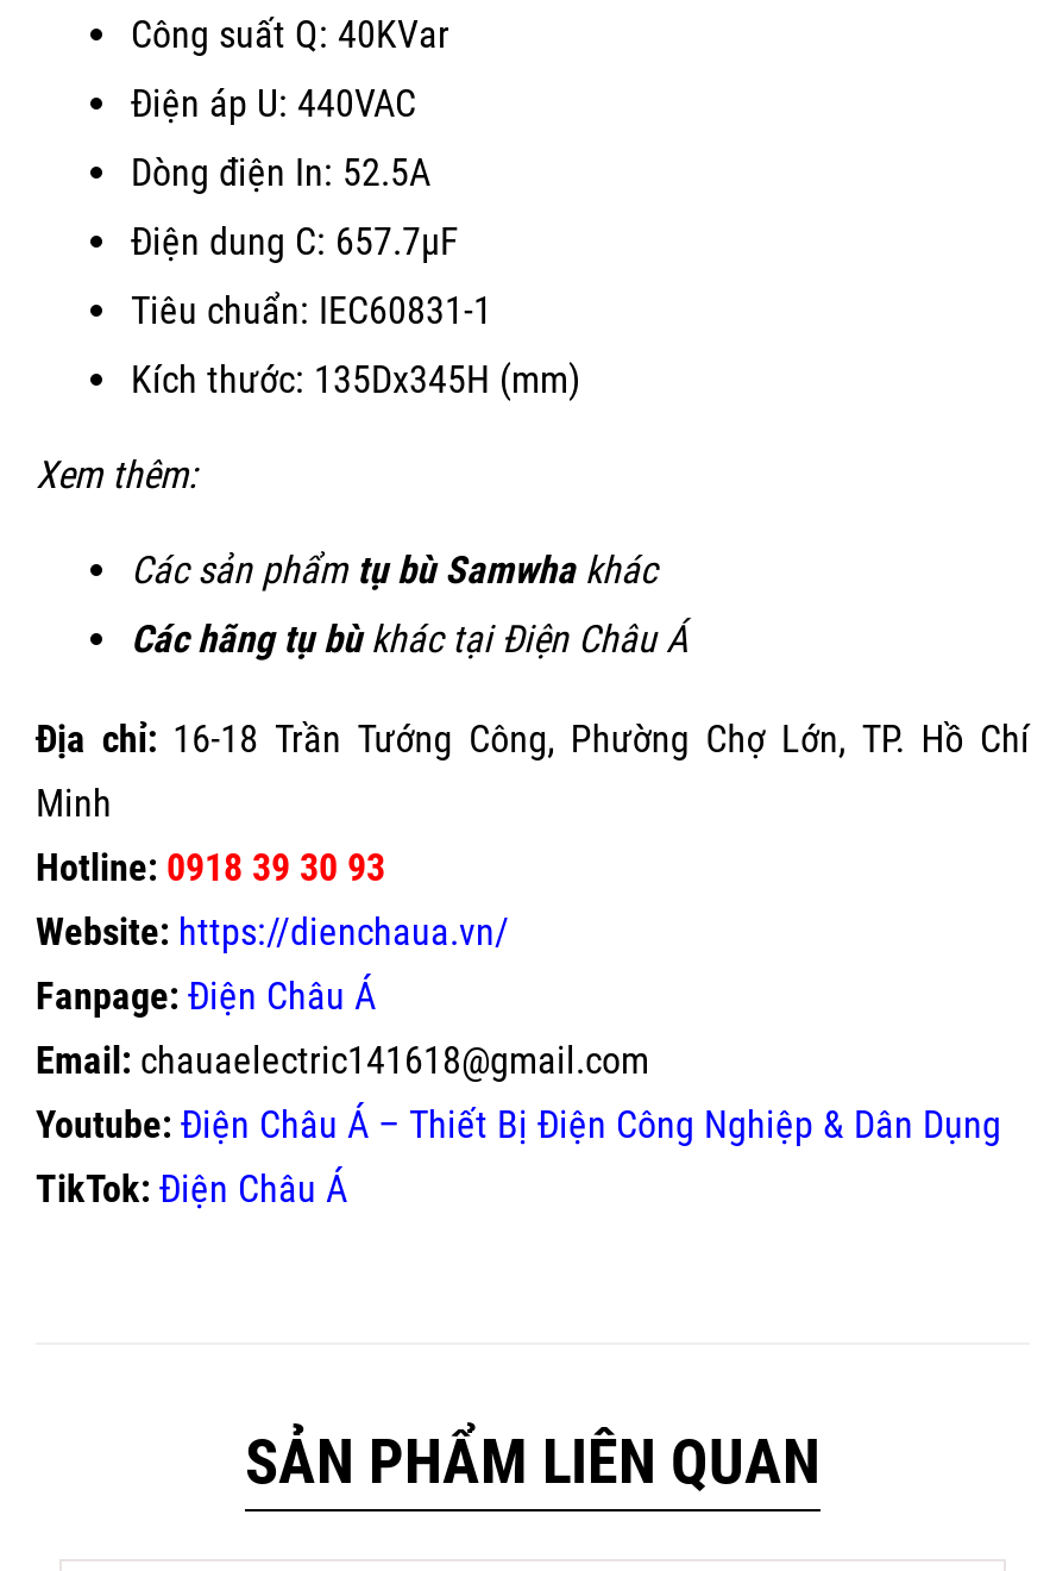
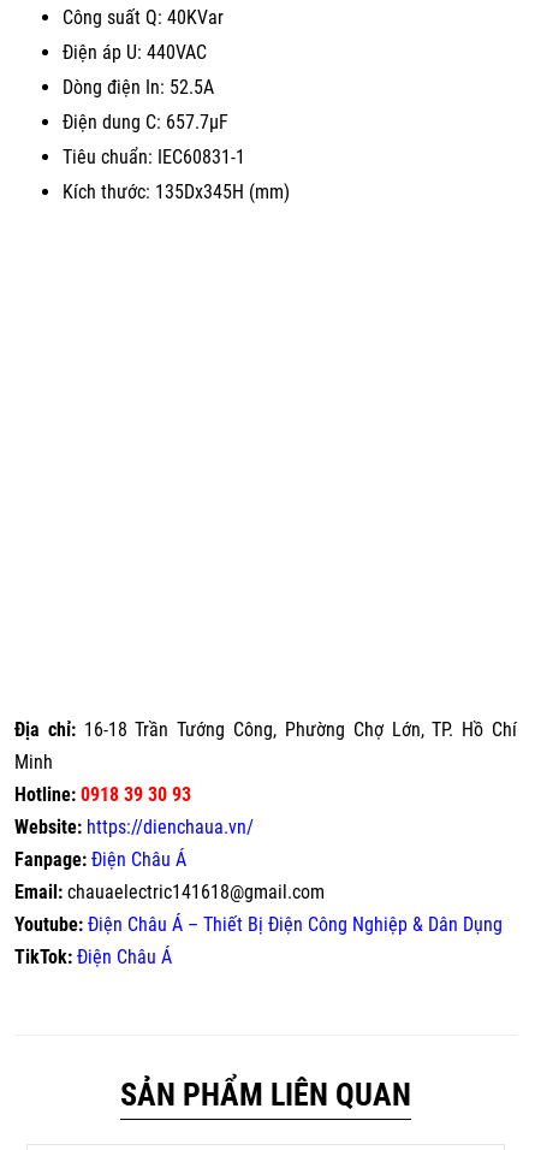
[36,452,687,662] Xem thêm: | Các sản phẩm tụ bù Samwha khác | Các hãng tụ bù khác tại Điện Châu Á -> none

